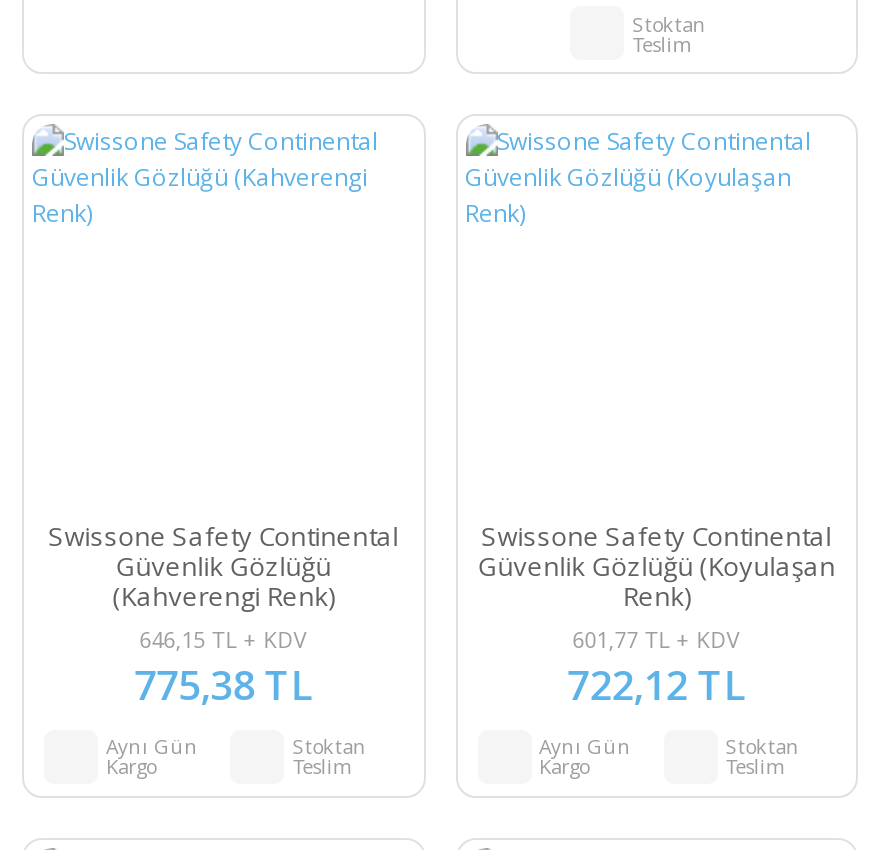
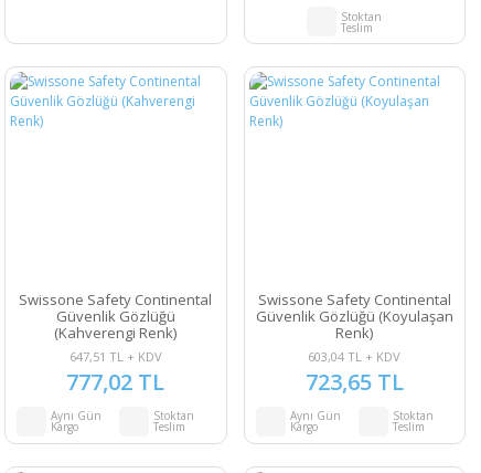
[140,623,308,653] 646,15 TL + KDV -> [69,348,162,364] 647,51 TL + KDV
[572,623,740,653] 601,77 TL + KDV -> [308,348,401,364] 603,04 TL + KDV
[134,657,312,711] 775,38 TL -> [66,366,165,396] 777,02 TL
[568,657,746,711] 722,12 TL -> [305,366,404,396] 723,65 TL

